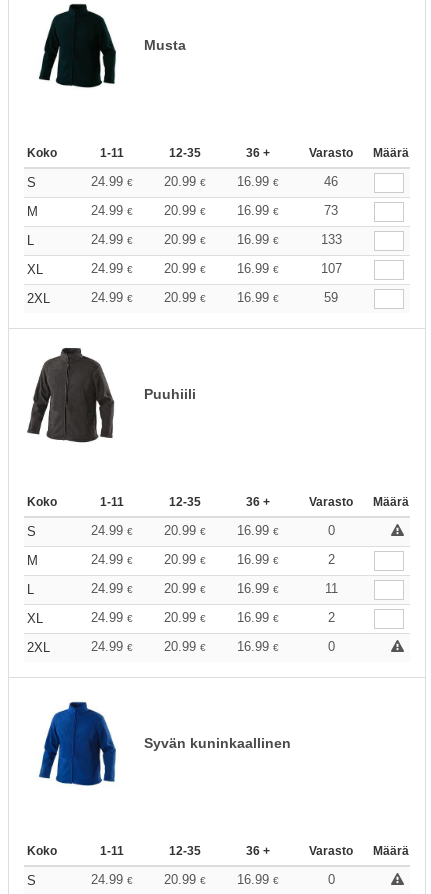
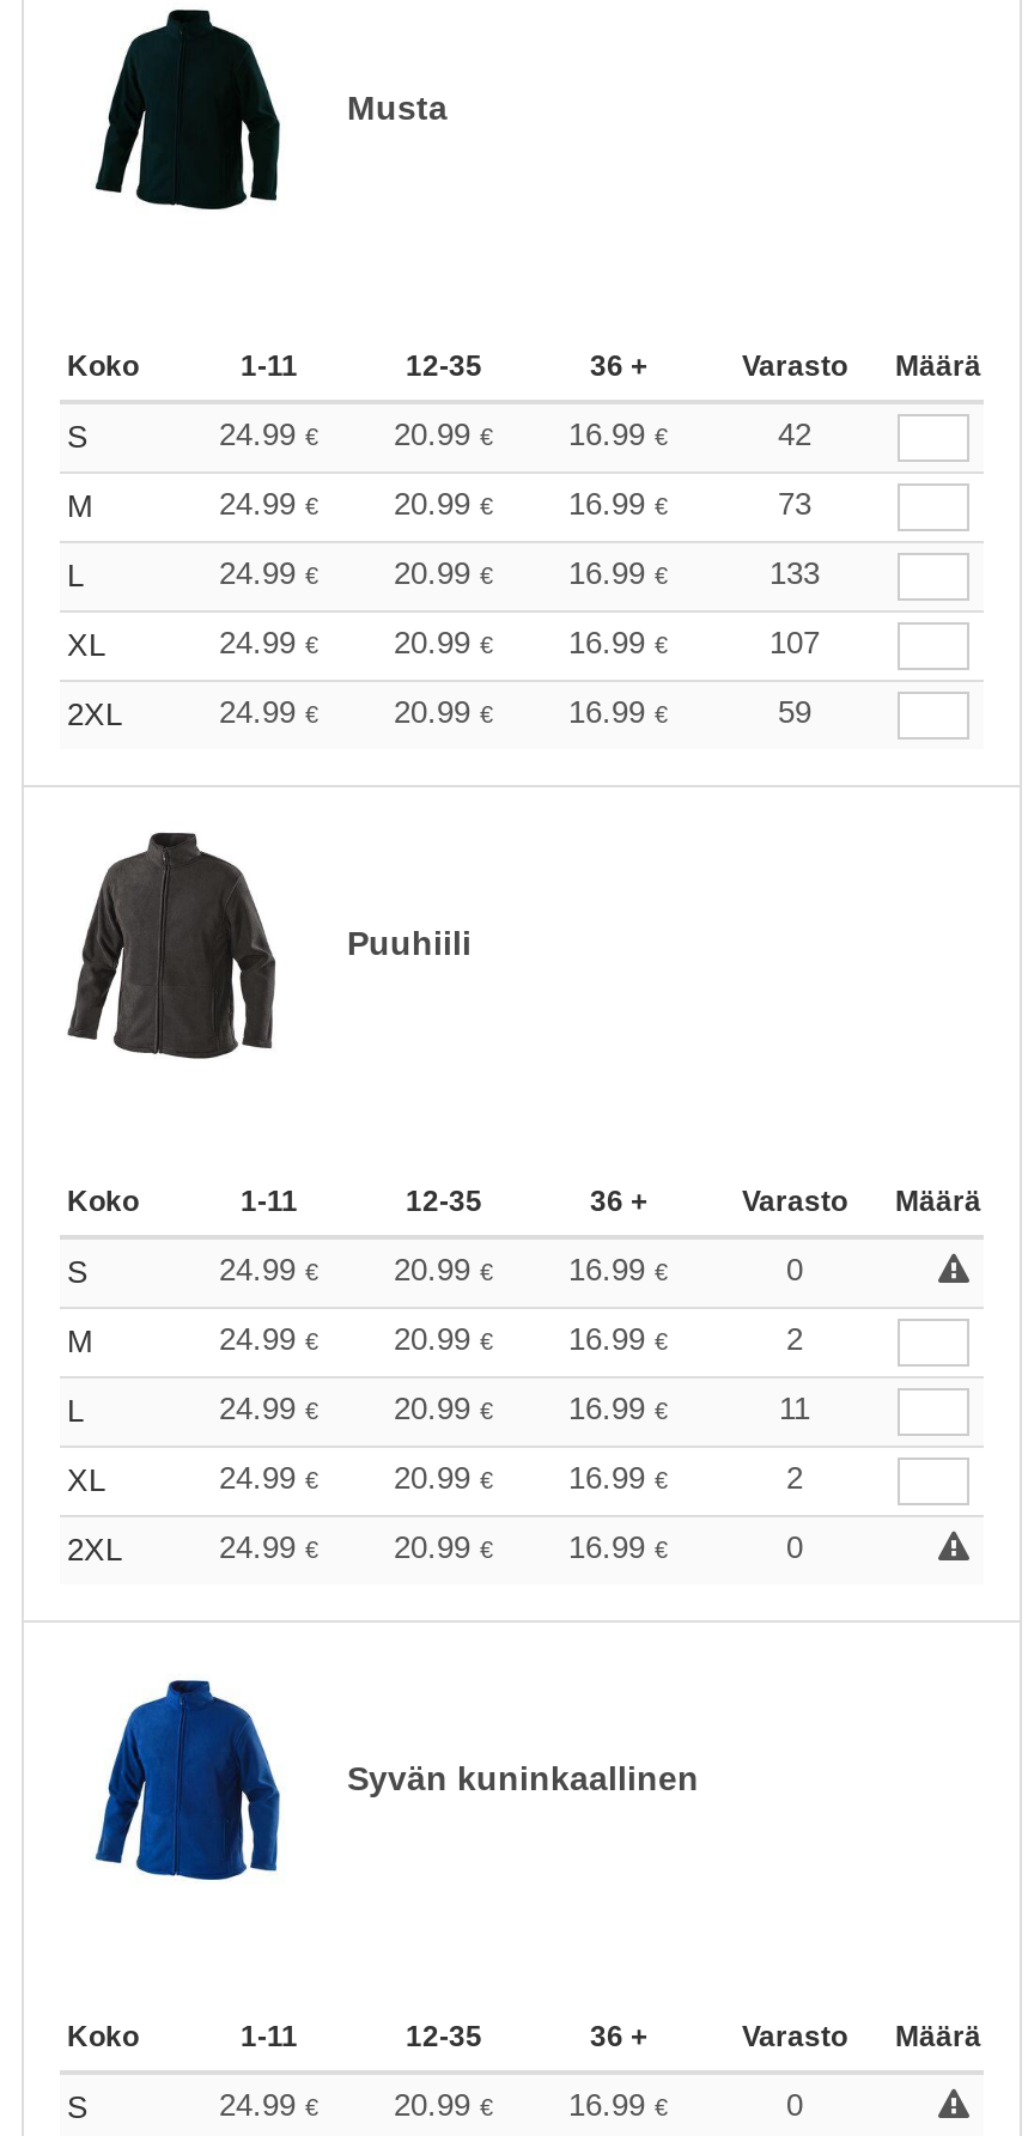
[324,174,338,189] 46 -> [778,416,811,452] 42

